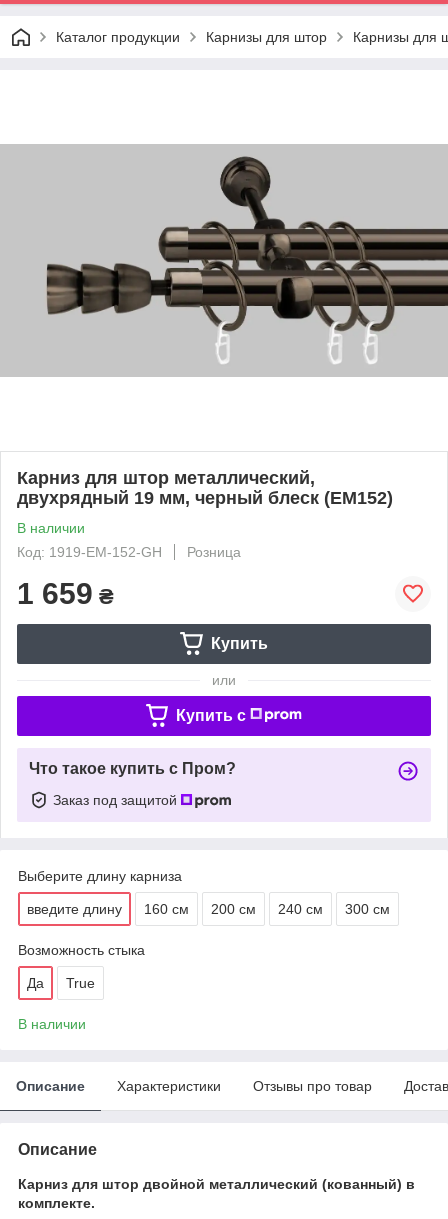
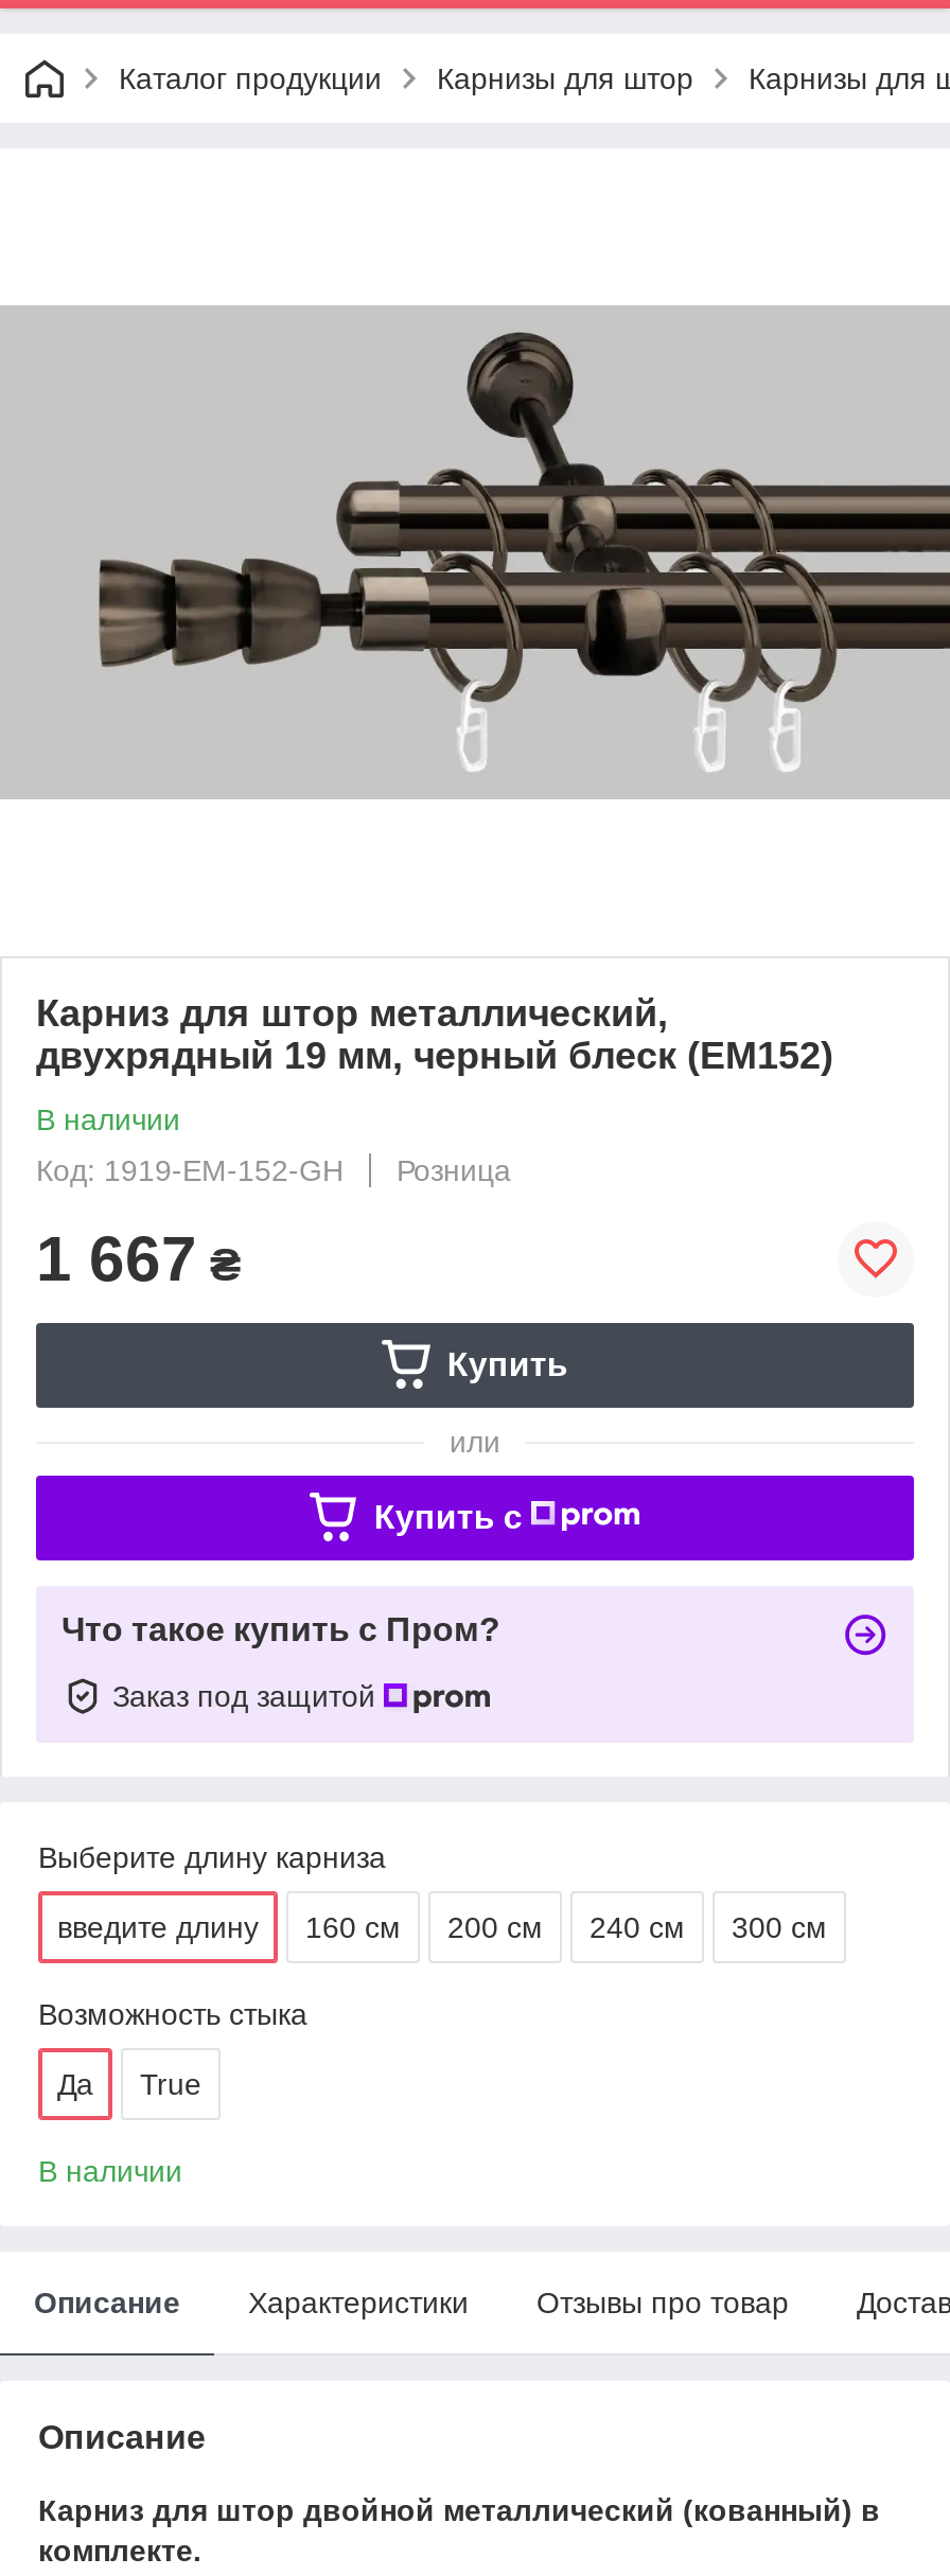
[17,577,114,610] 1 659 ₴ -> [36,1223,242,1293] 1 667 ₴

